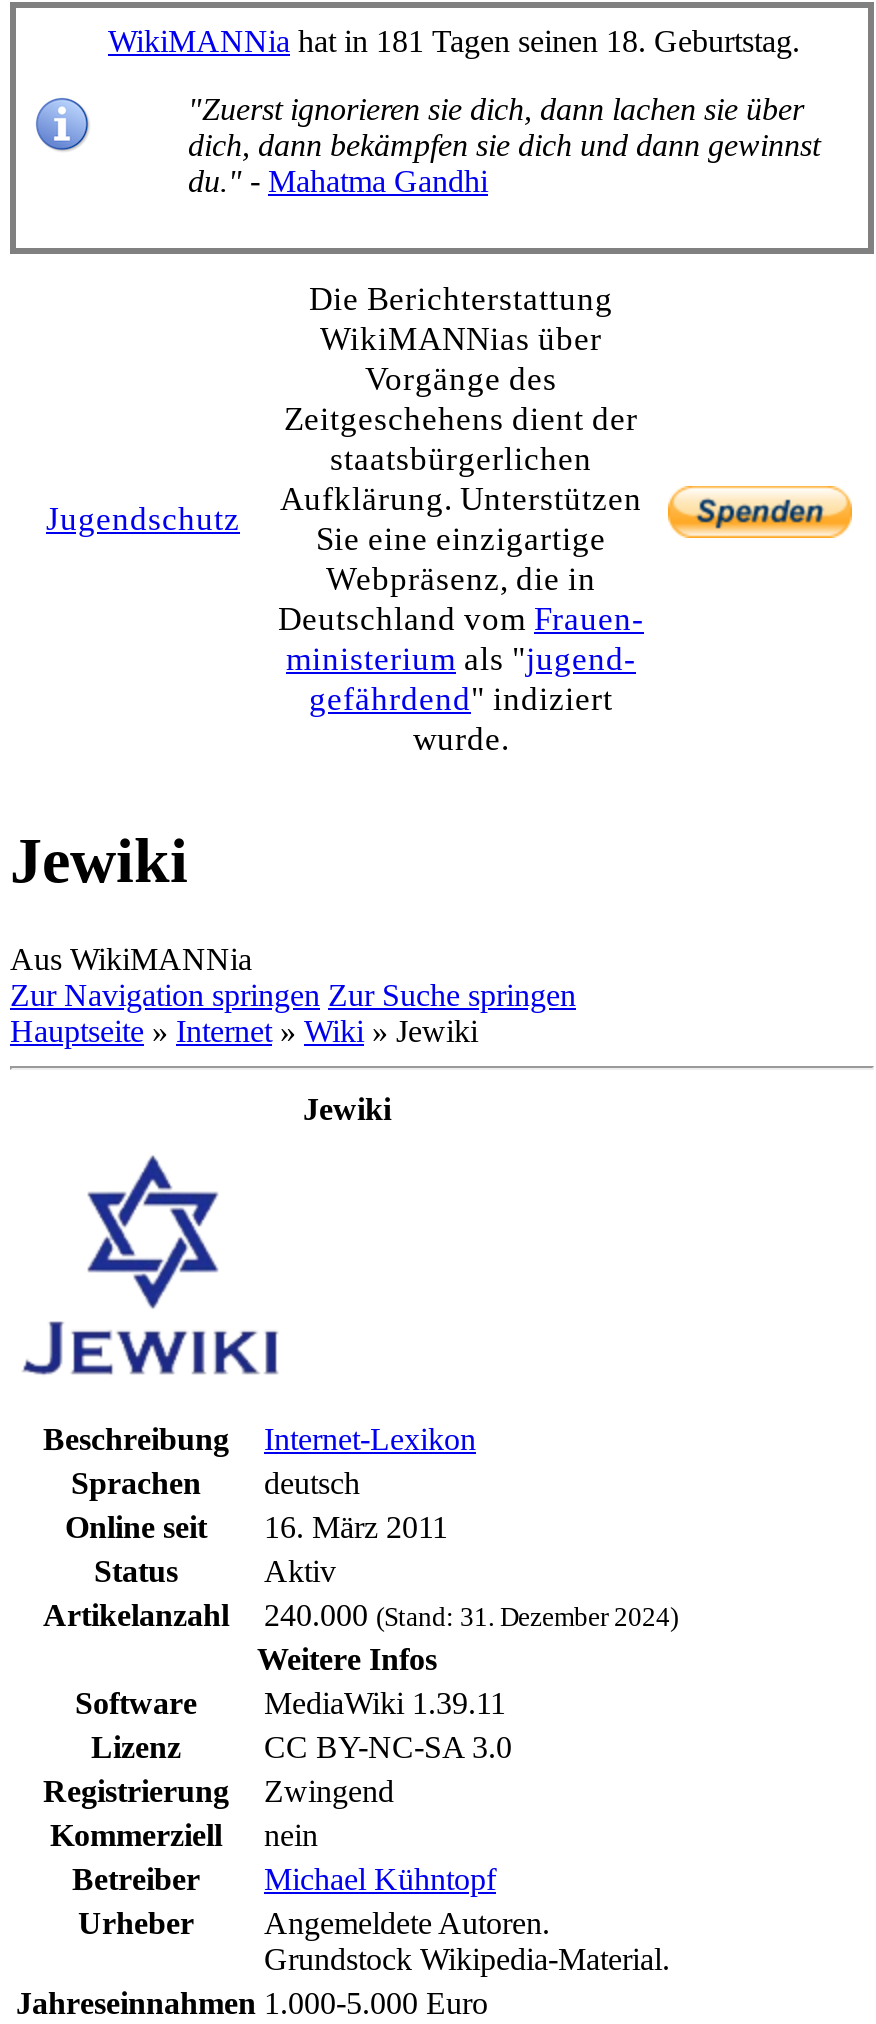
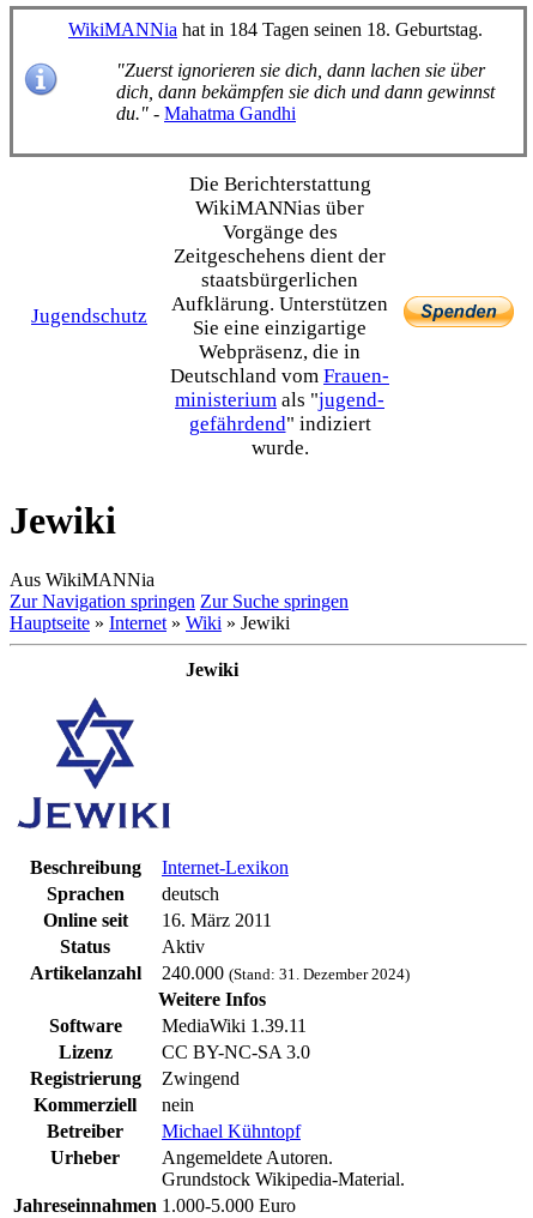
[108,24,800,58] WikiMANNia hat in 181 Tagen seinen 18. Geburtstag. -> [68,19,483,40] WikiMANNia hat in 184 Tagen seinen 18. Geburtstag.

